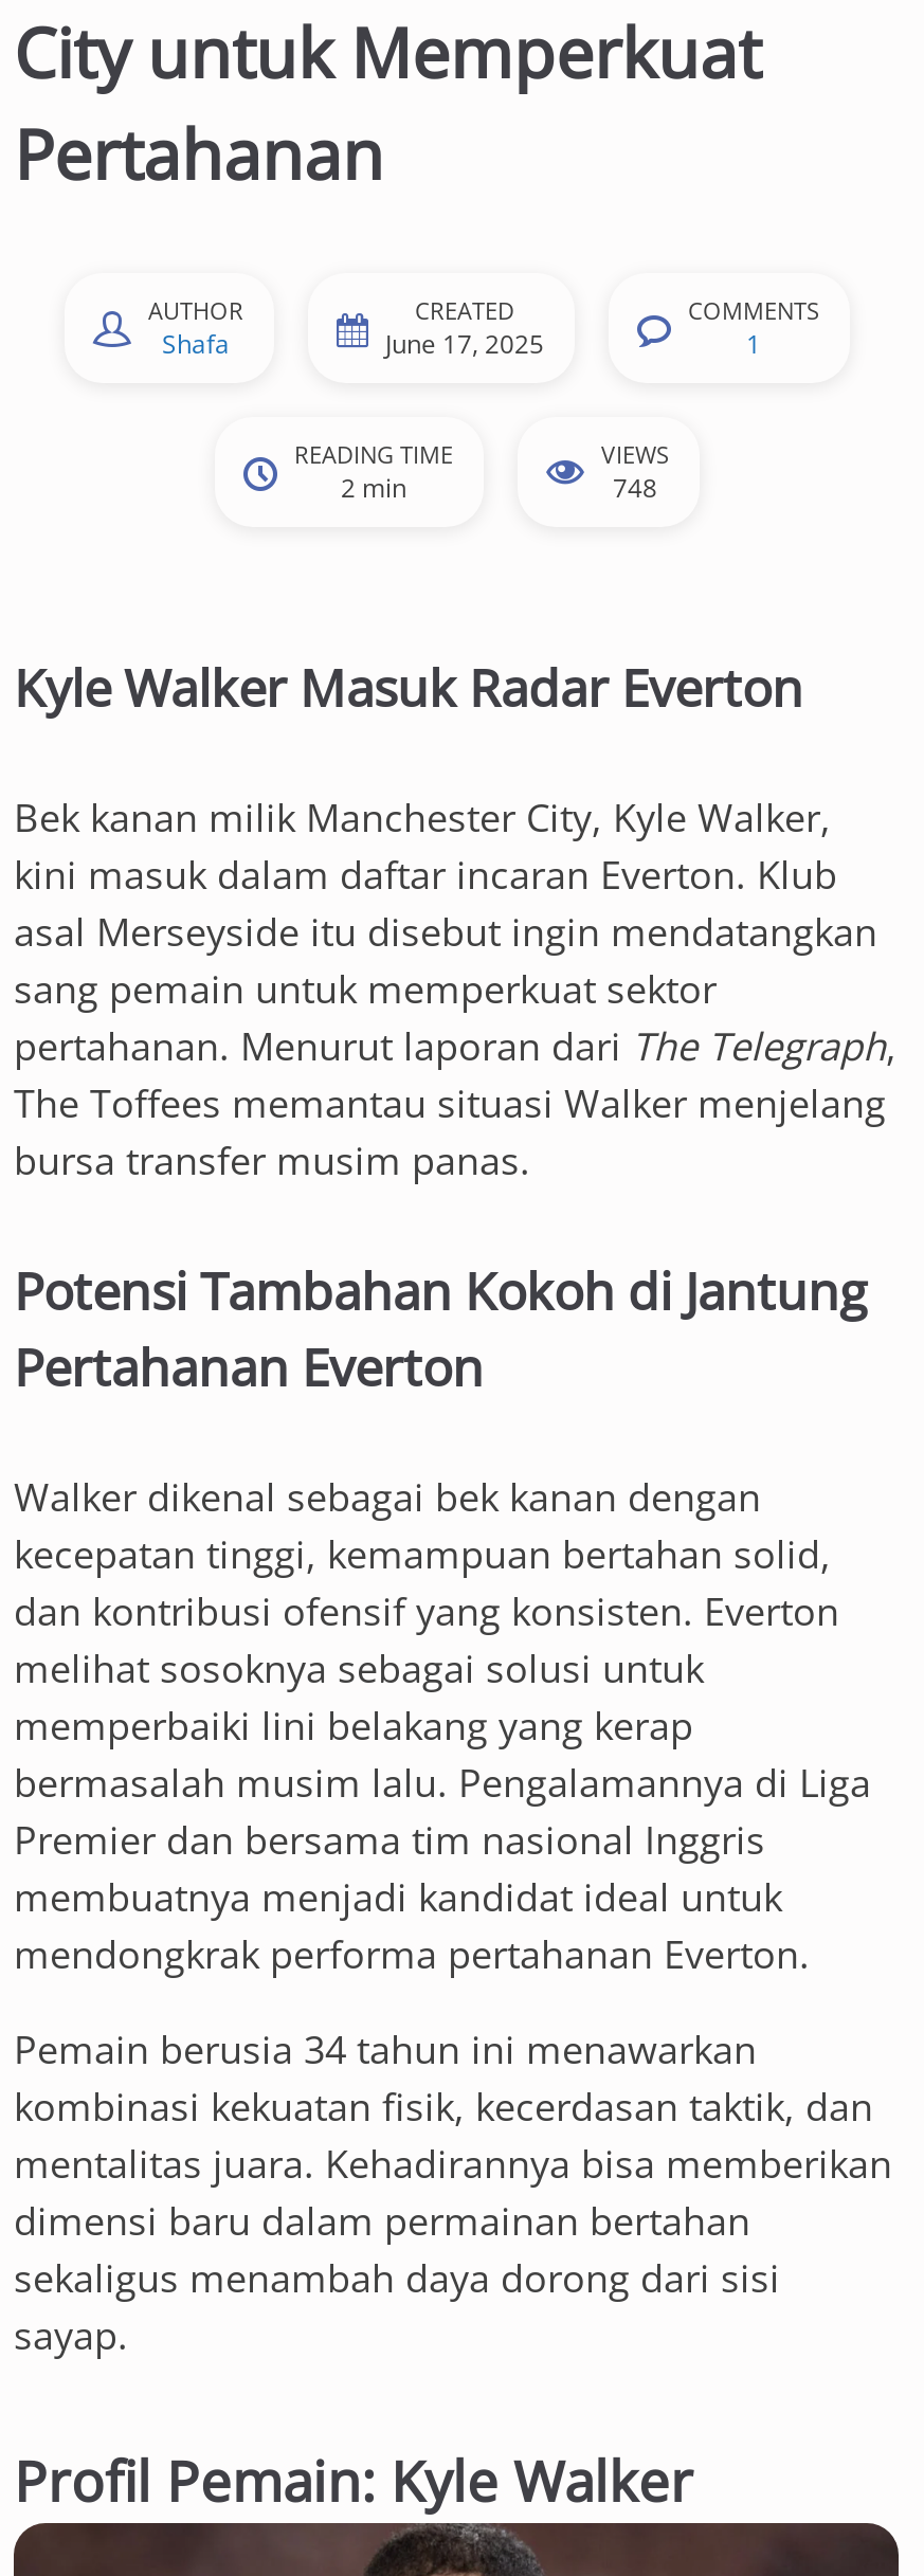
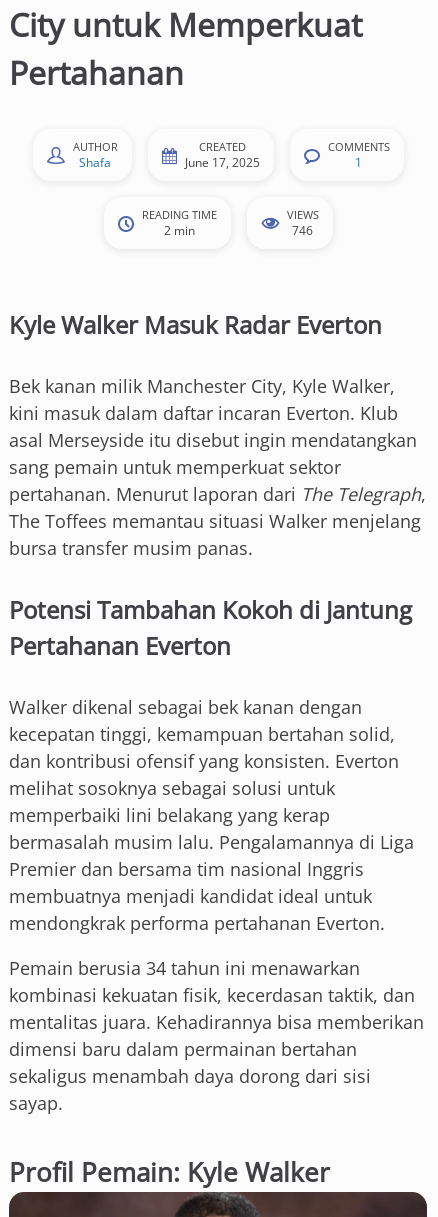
[613,470,657,506] 748 -> [292,222,313,239] 746

